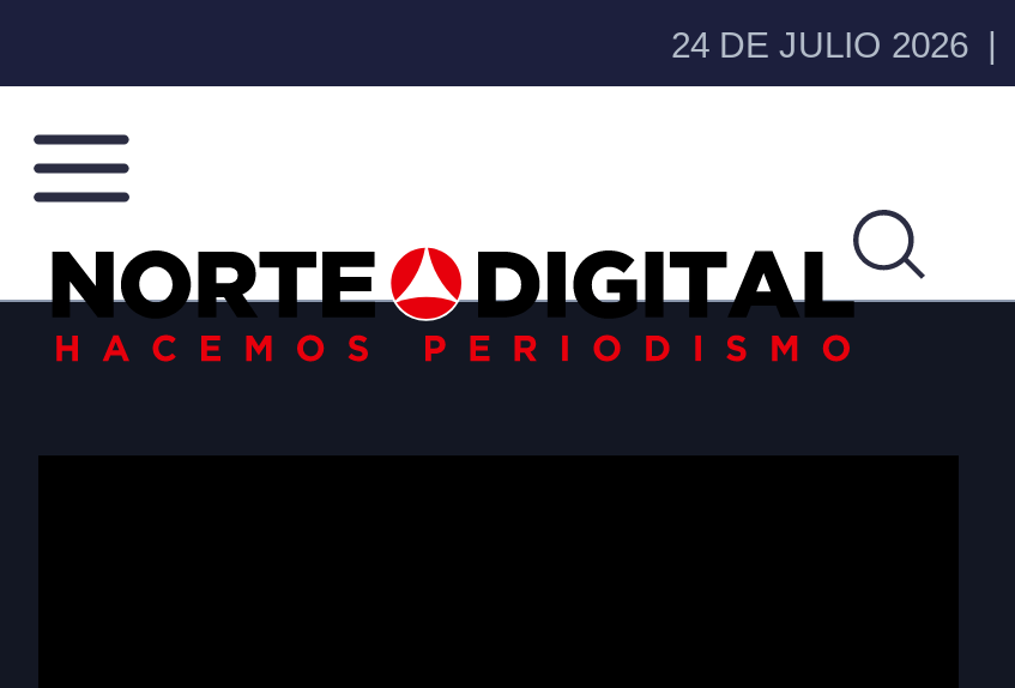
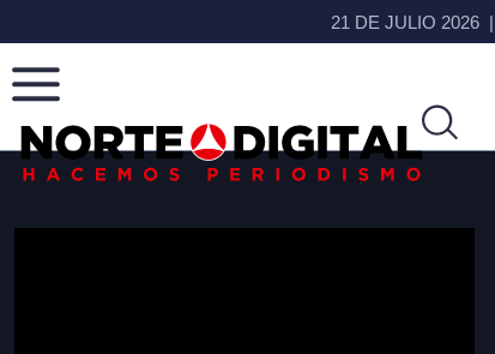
[671,24,968,65] 24 DE JULIO 2026 -> [331,12,479,32] 21 DE JULIO 2026

